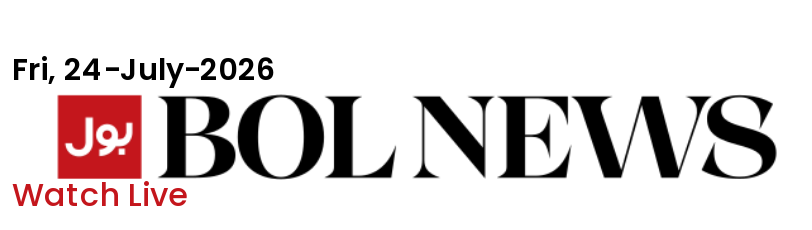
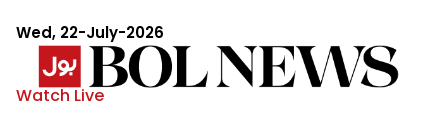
[12,48,276,90] Fri, 24-July-2026 -> [16,22,164,43] Wed, 22-July-2026

